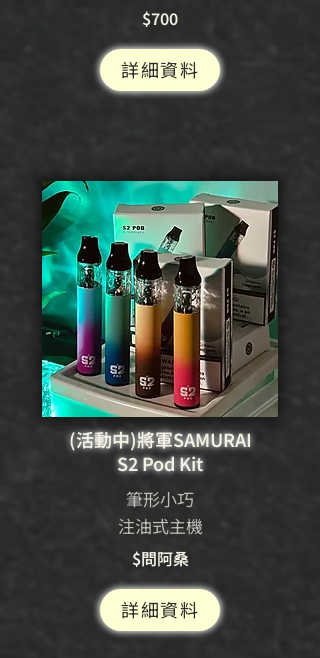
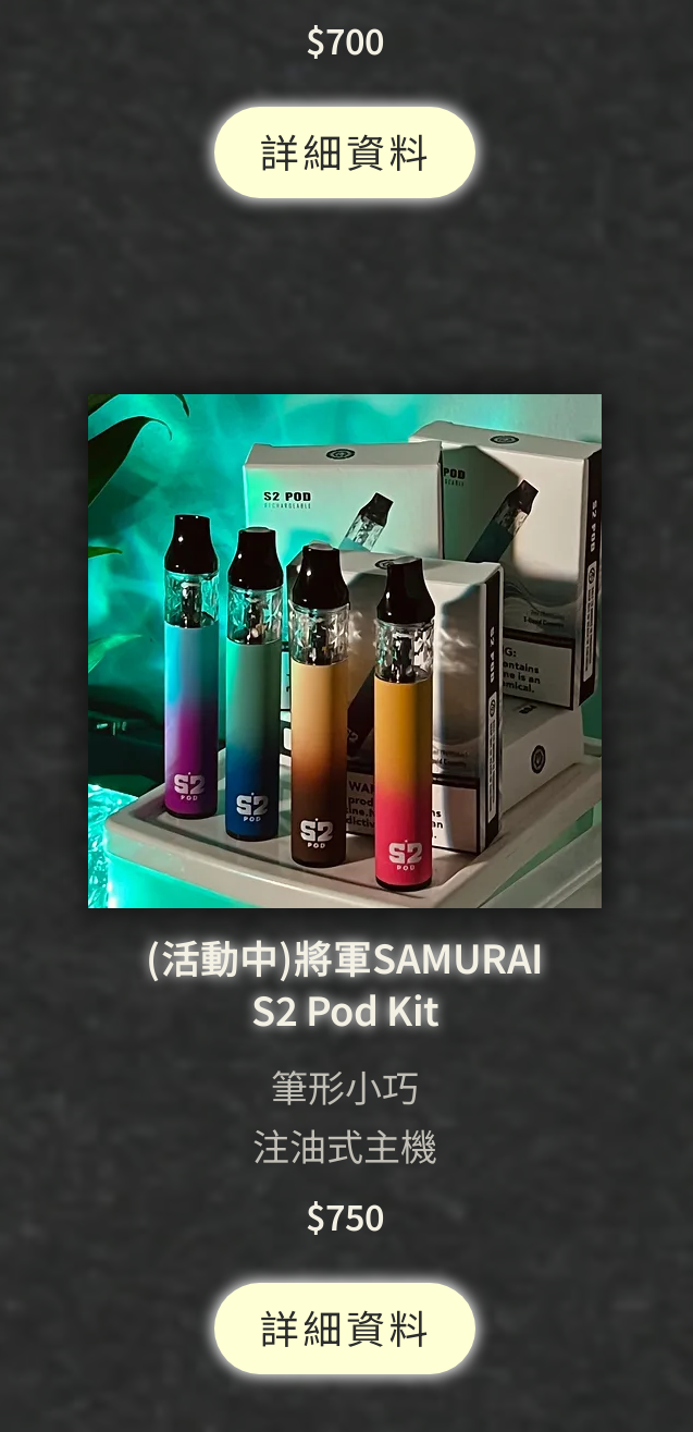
[131,546,188,570] $問阿桑 -> [306,1189,384,1241] $750

